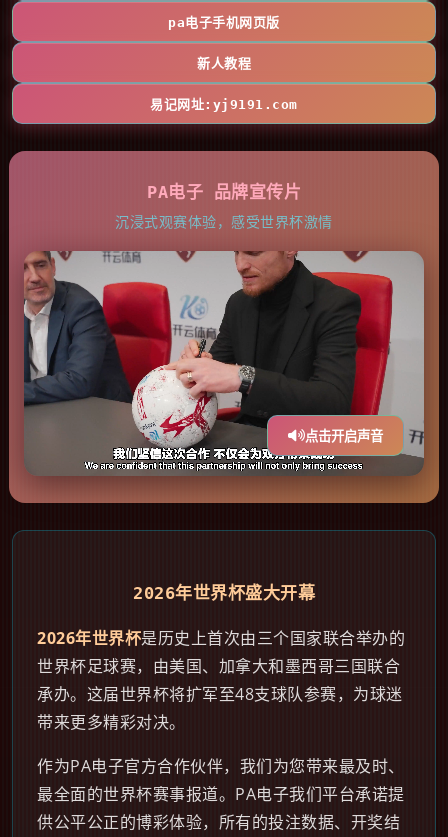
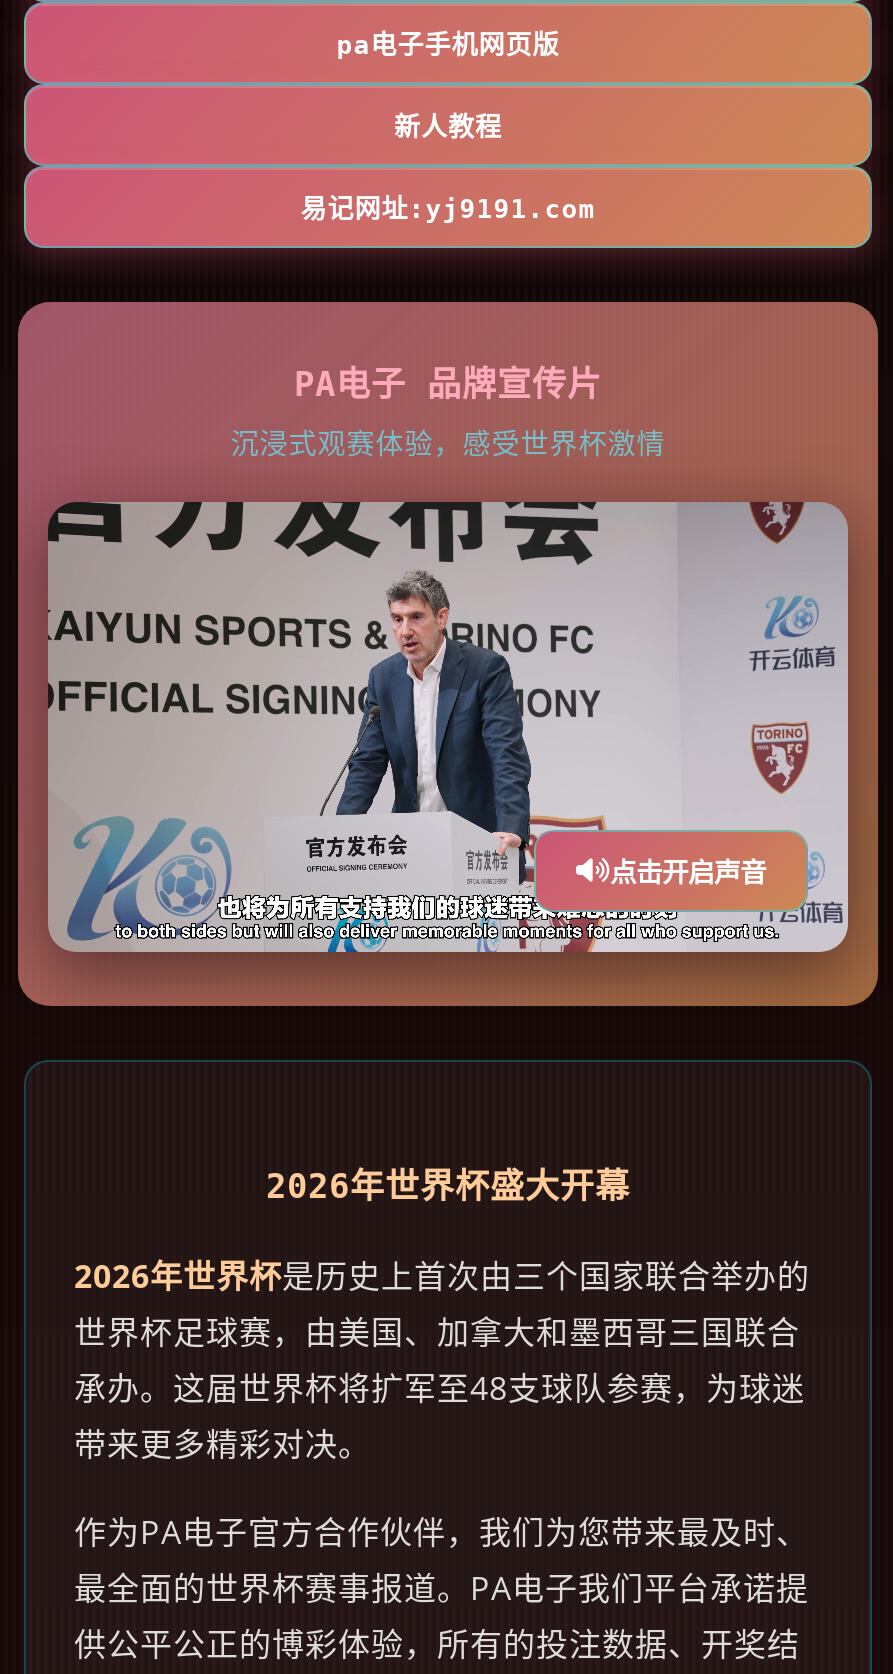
[23,250,424,476] [image] -> [46,500,850,954] [image]

